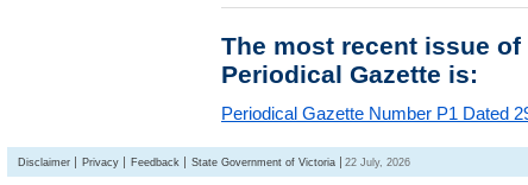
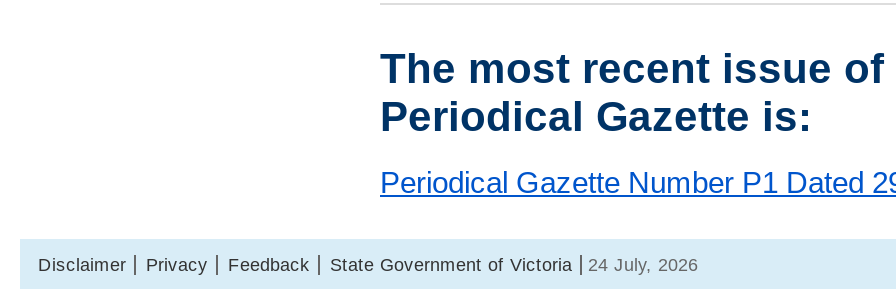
[18,157,410,168] Disclaimer Privacy Feedback State Government of Victoria 22 July, 2026 -> [38,255,698,275] Disclaimer Privacy Feedback State Government of Victoria 24 July, 2026

